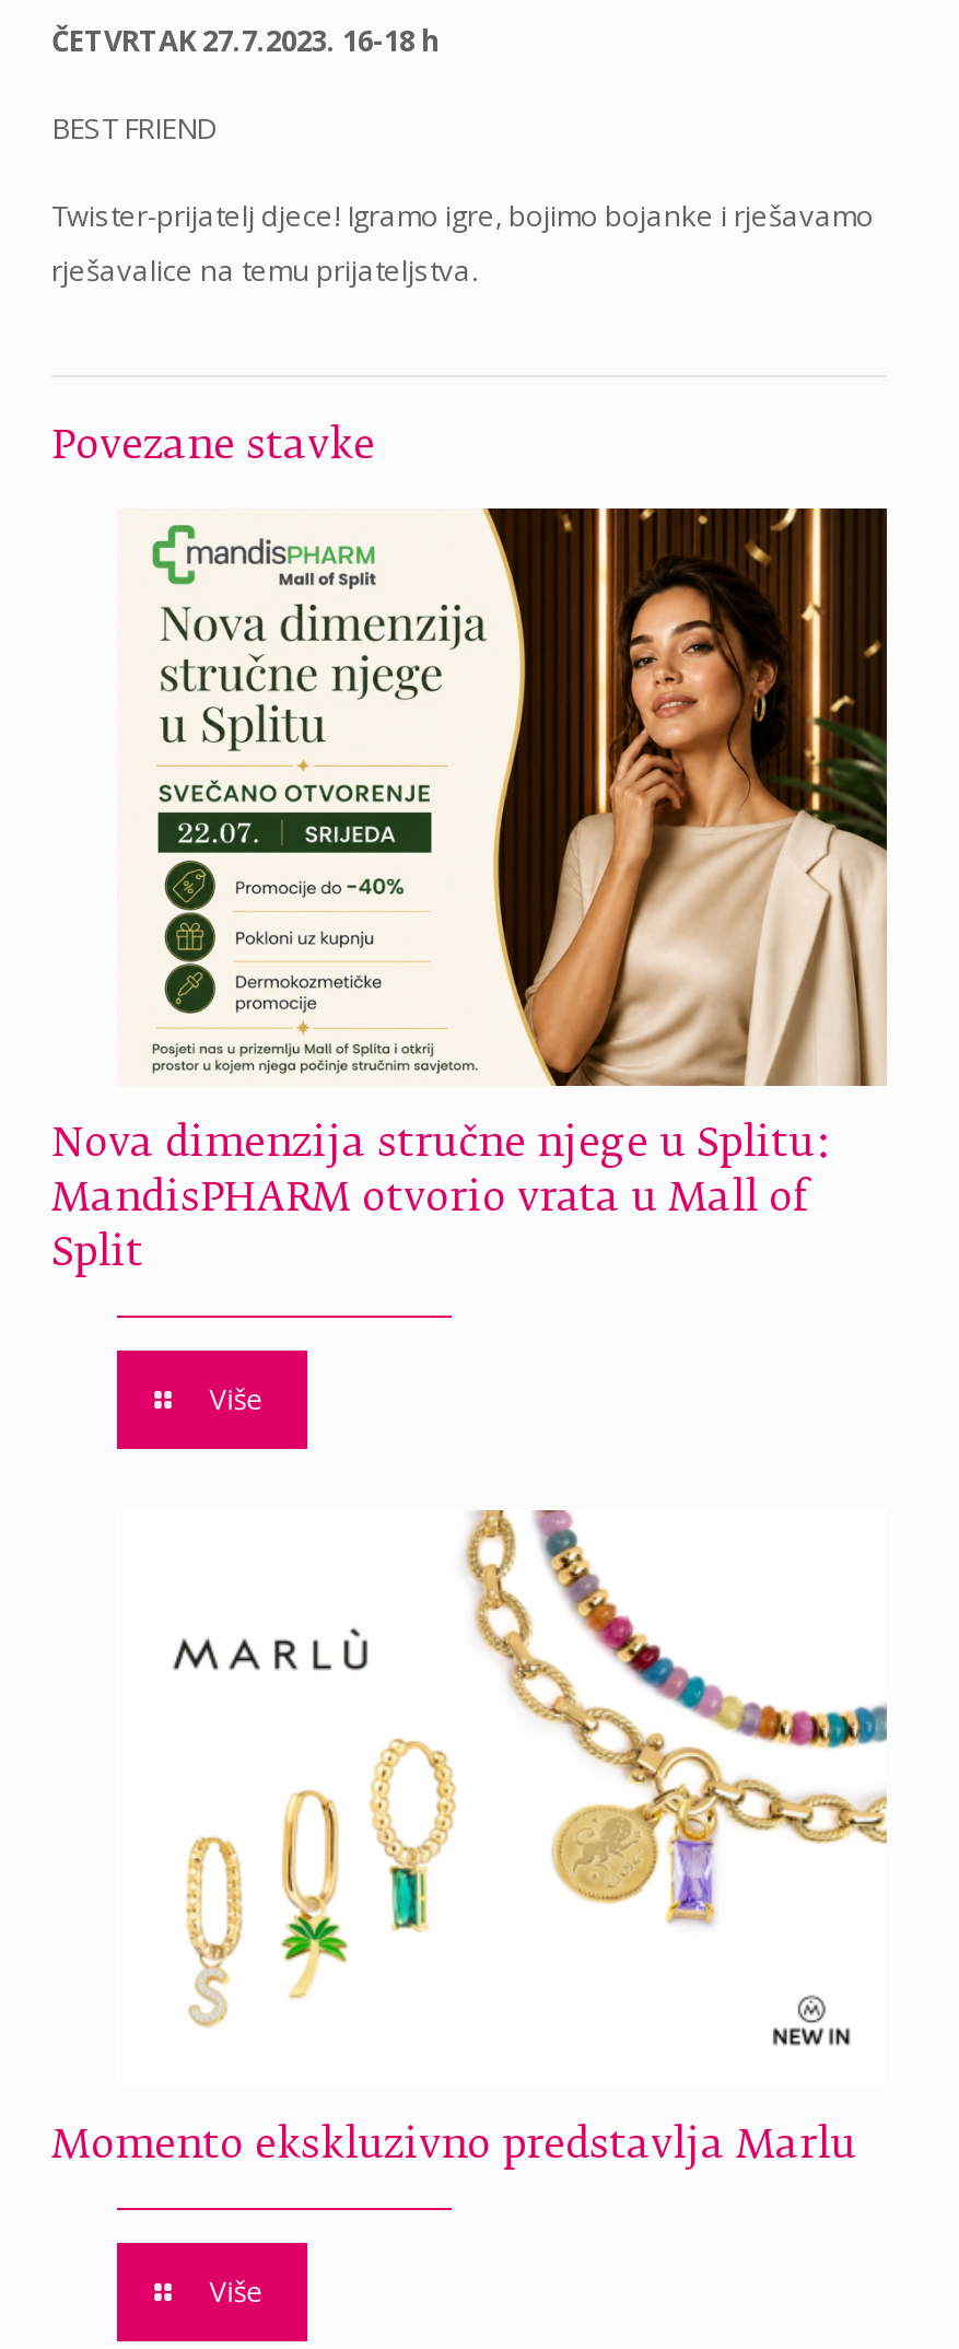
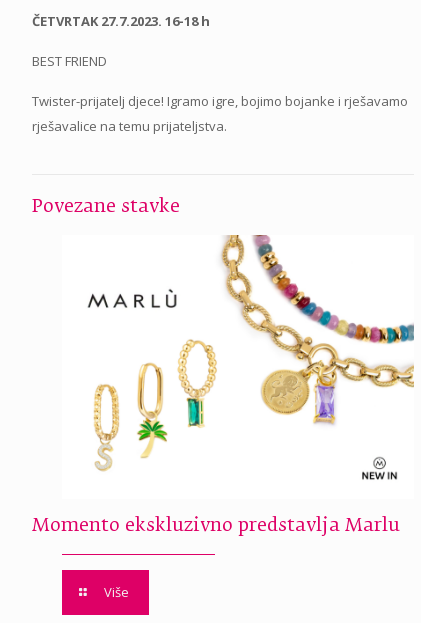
[51,506,889,1273] [image] | Nova dimenzija stručne njege u Splitu: | MandisPHARM otvorio vrata u Mall of | Split -> none
[209,1378,264,1417] Više -> none

